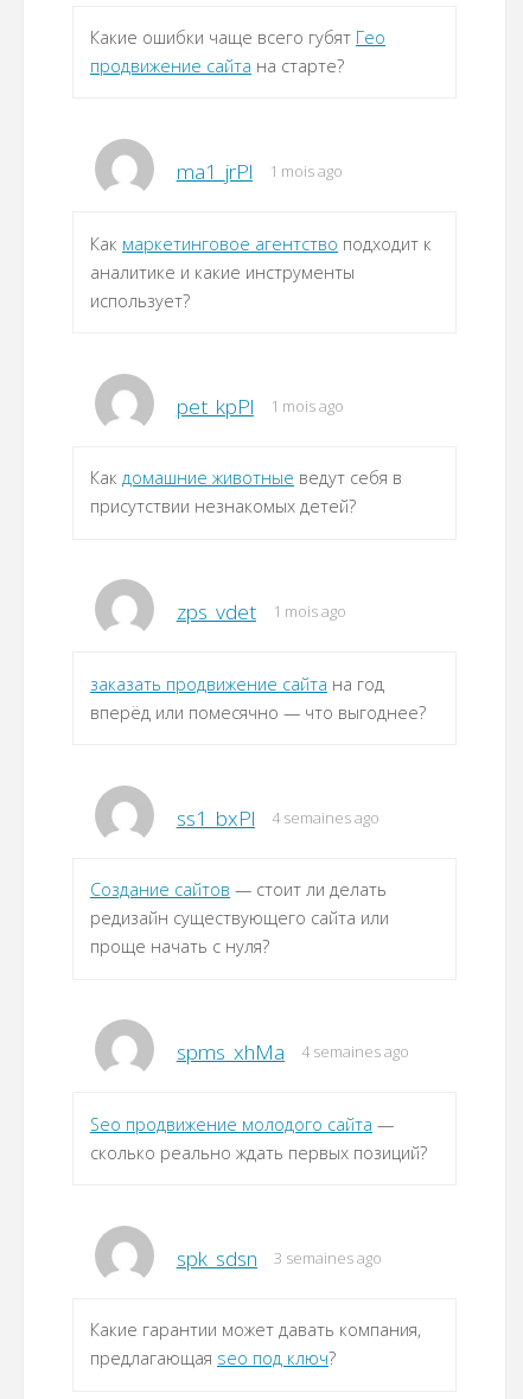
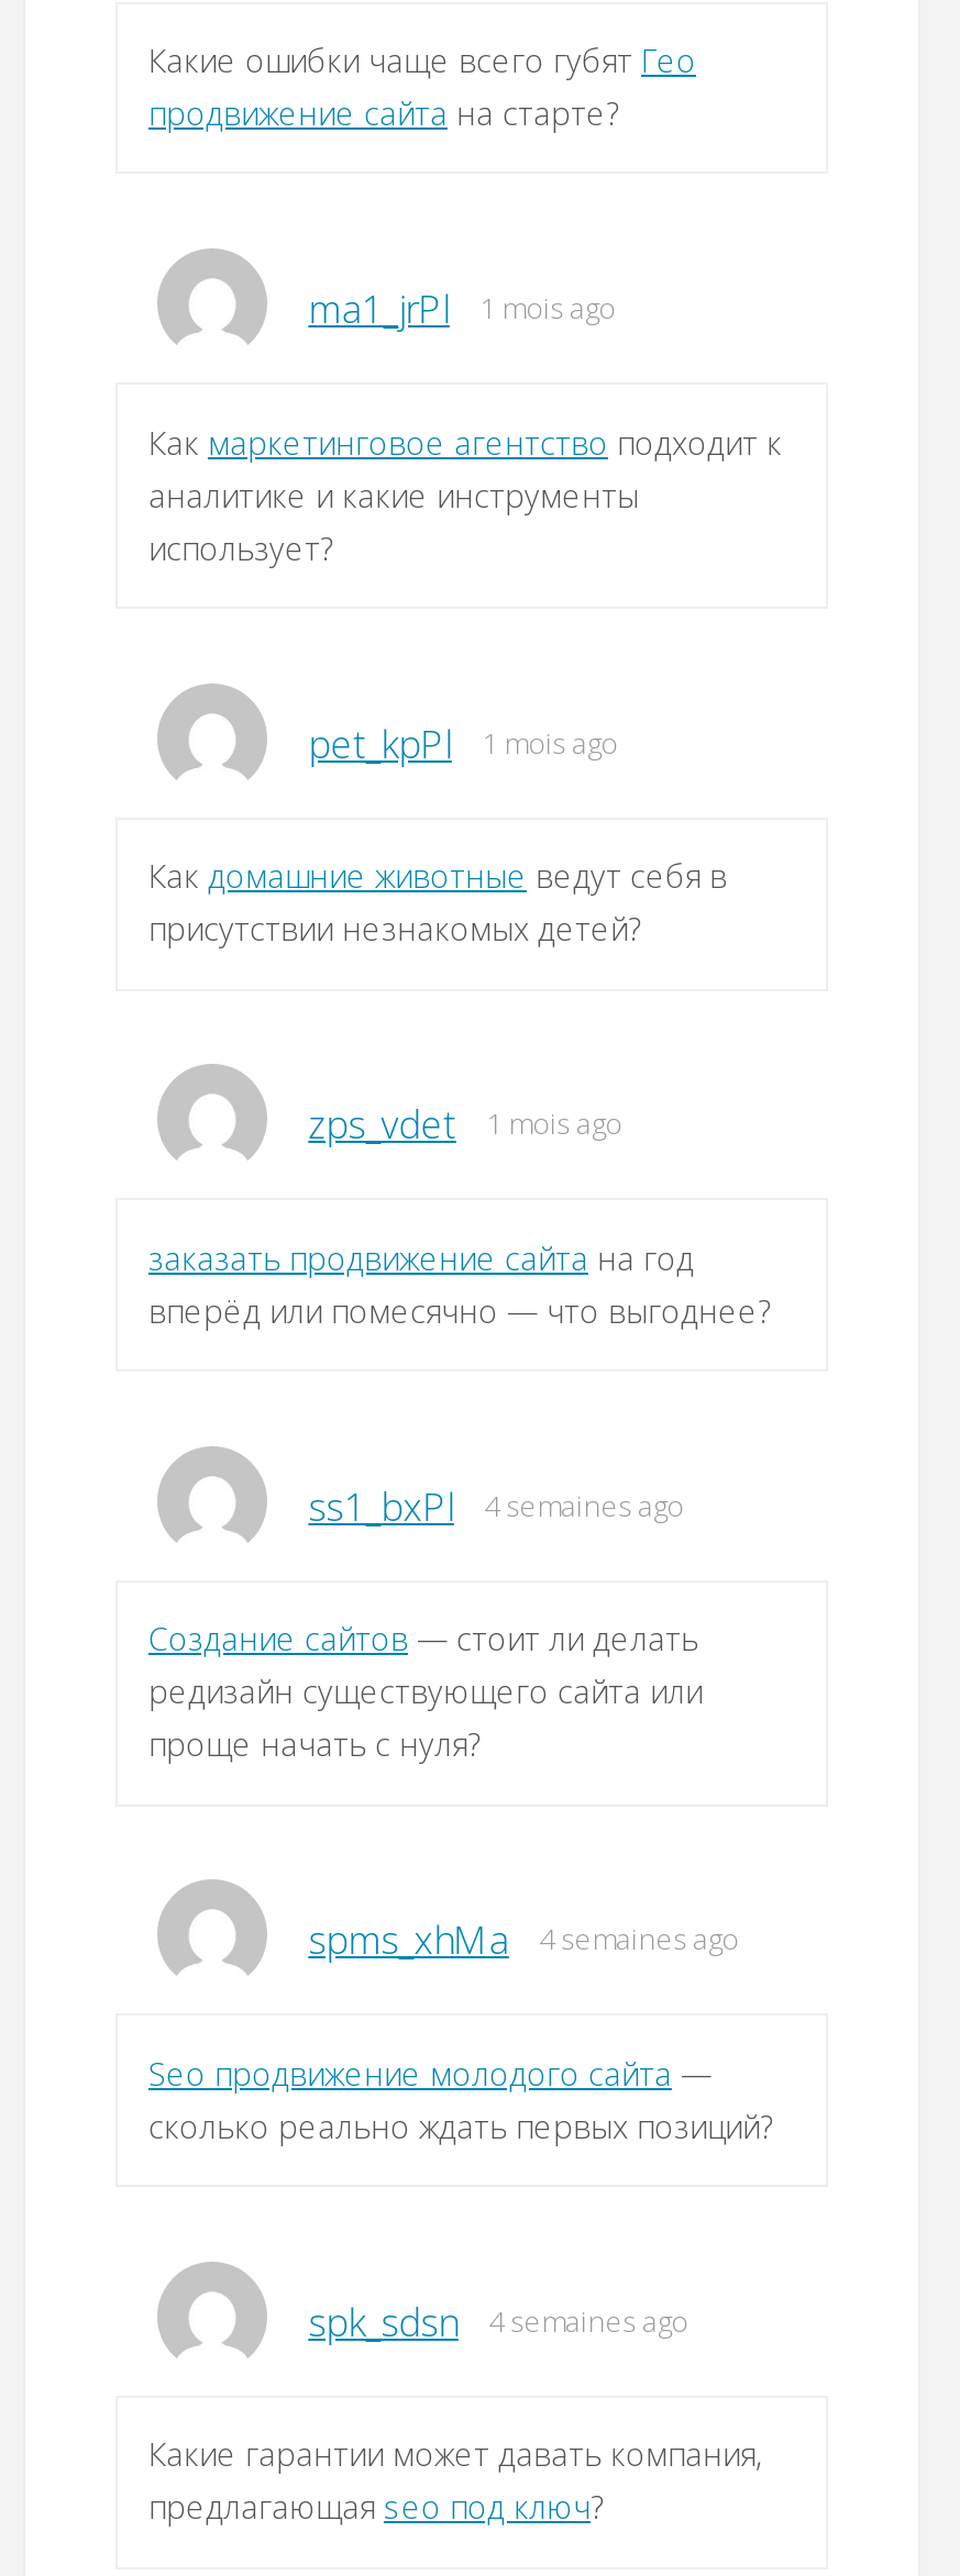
[176,1245,381,1272] spk_sdsn 3 semaines ago -> [309,2297,689,2348] spk_sdsn 4 semaines ago

